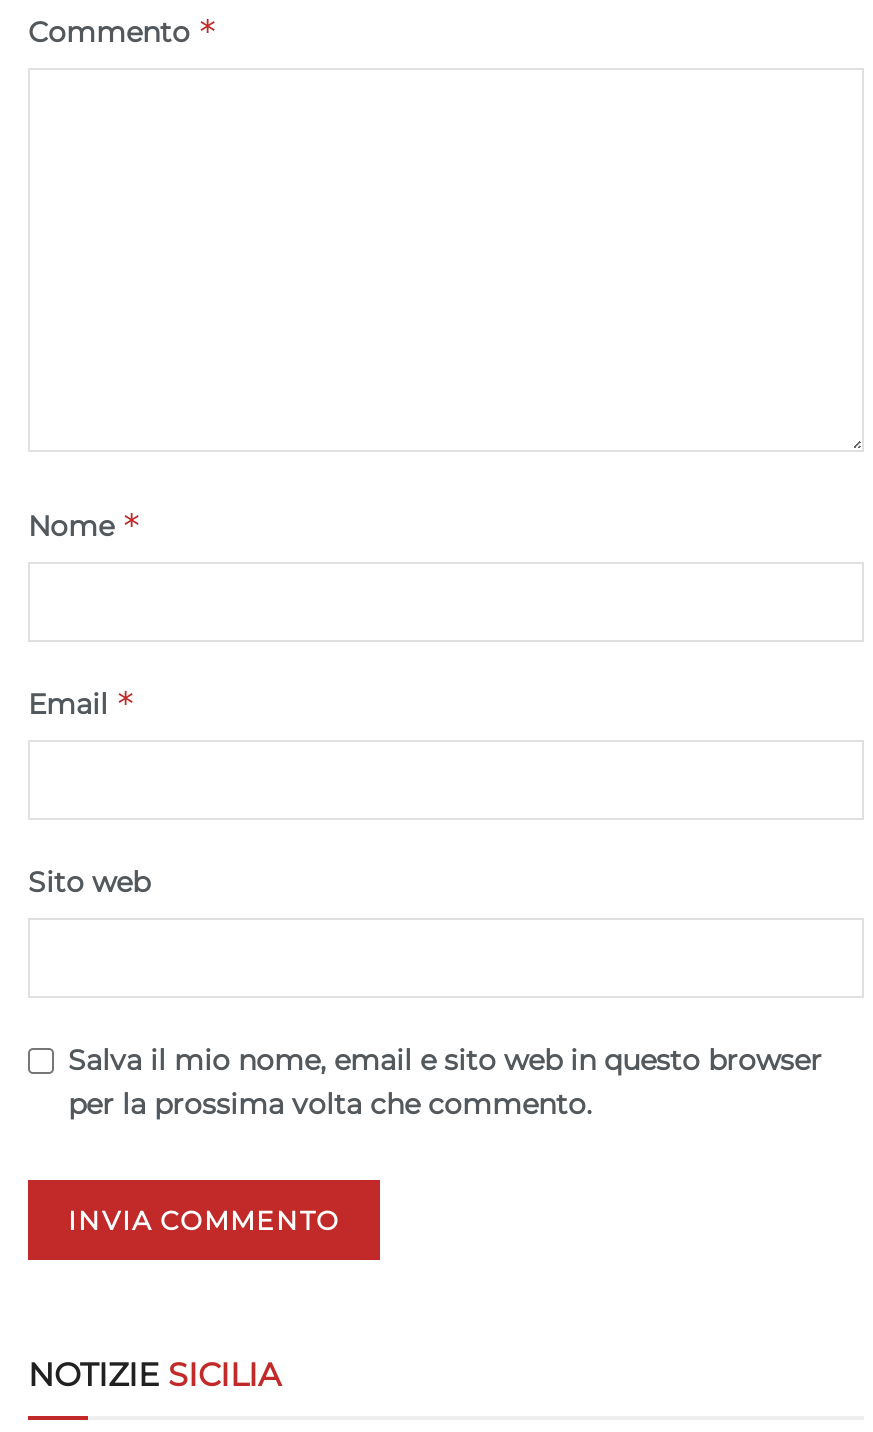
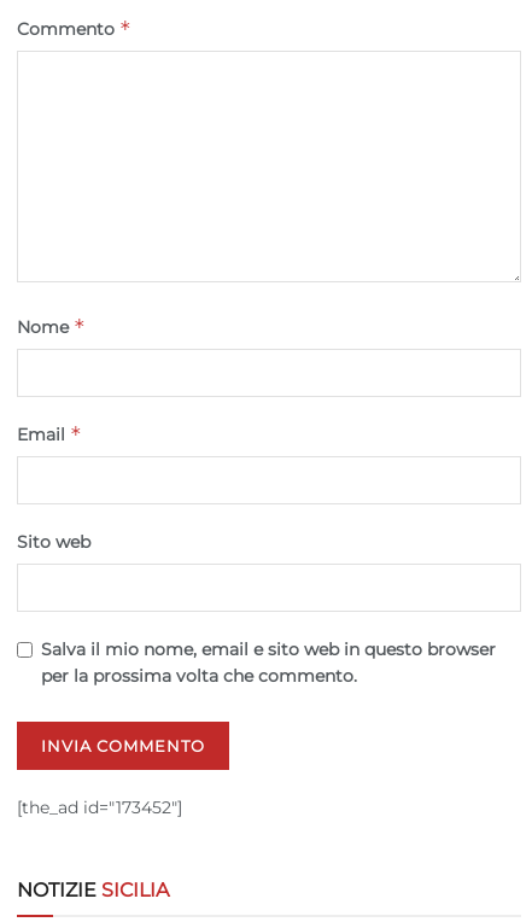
none -> [17,796,182,818] [the_ad id="173452"]

